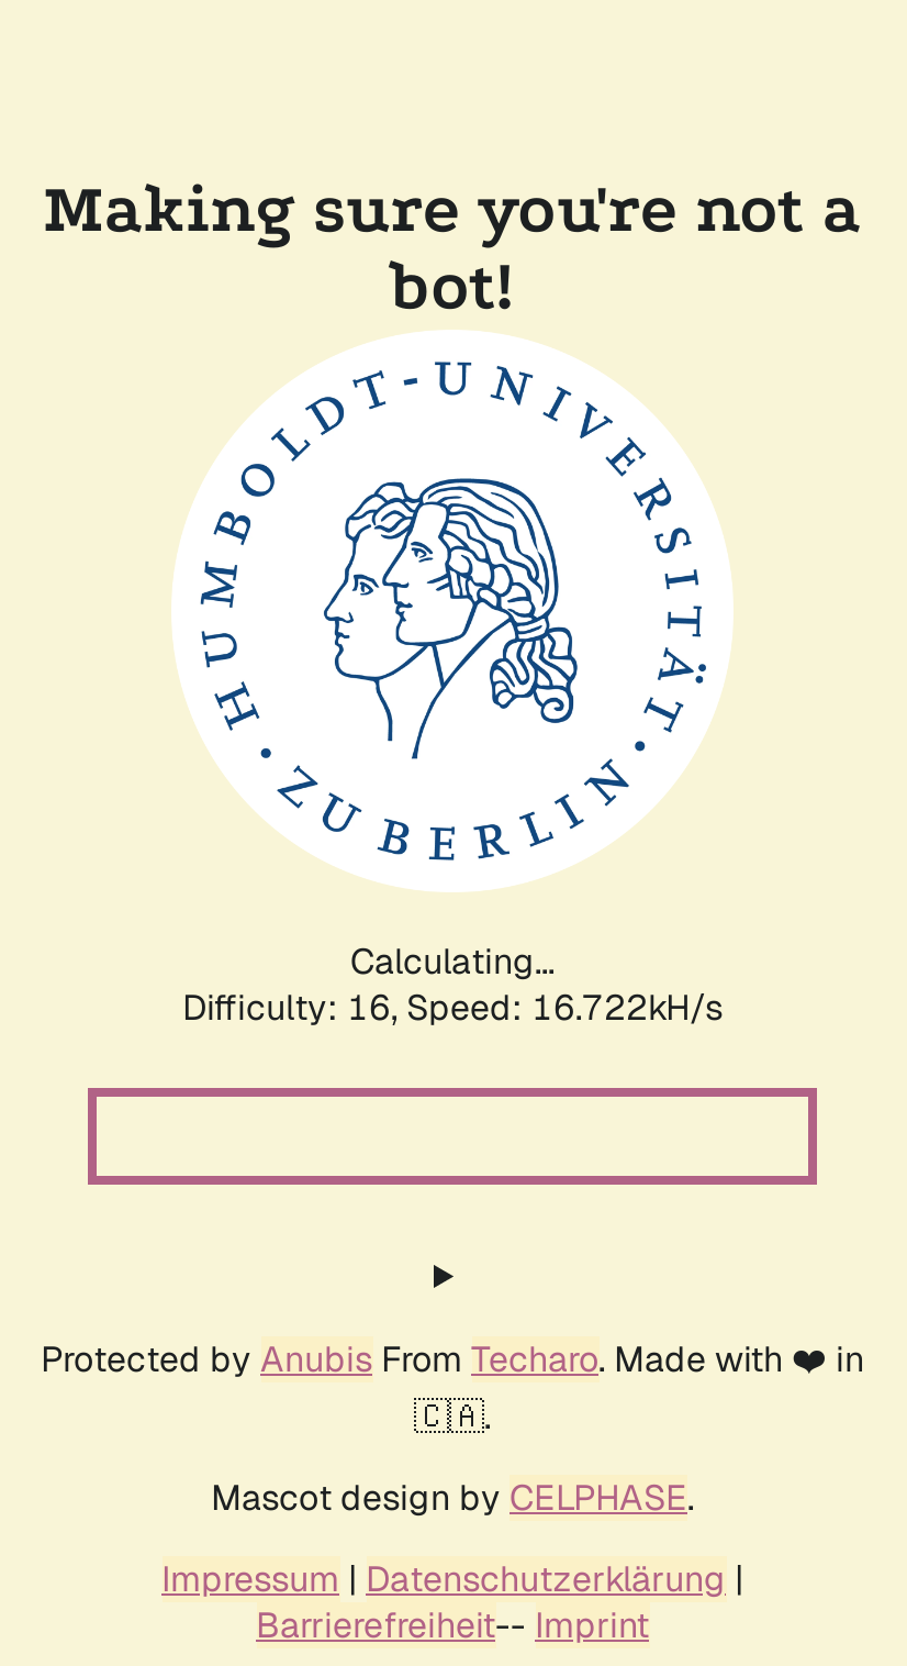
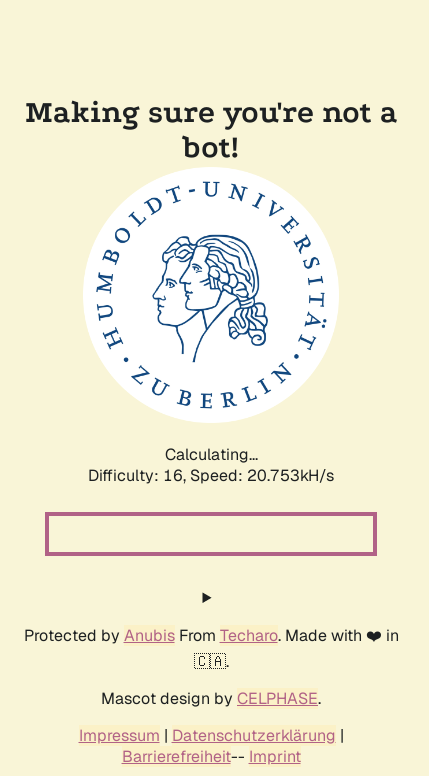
[182,985,723,1031] Difficulty: 16, Speed: 16.722kH/s -> [88,465,334,486] Difficulty: 16, Speed: 20.753kH/s

